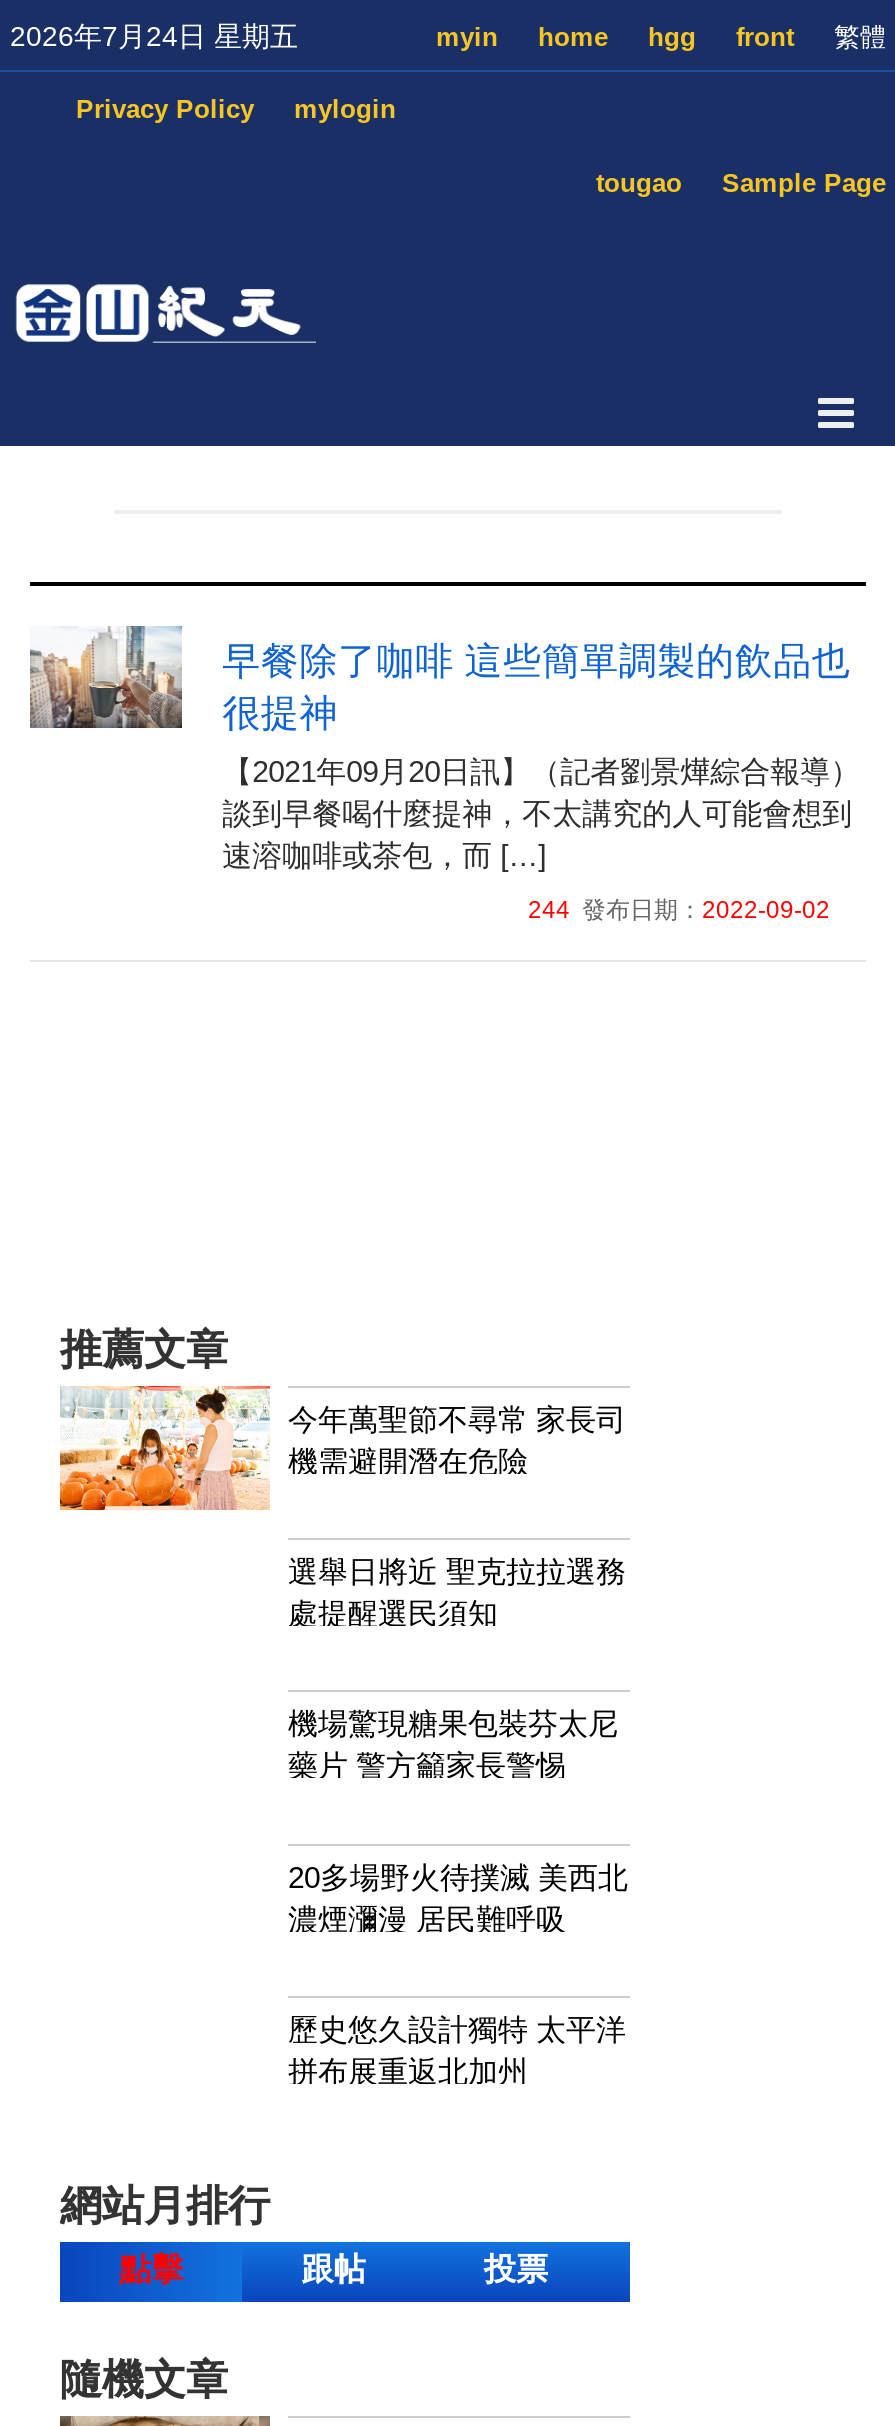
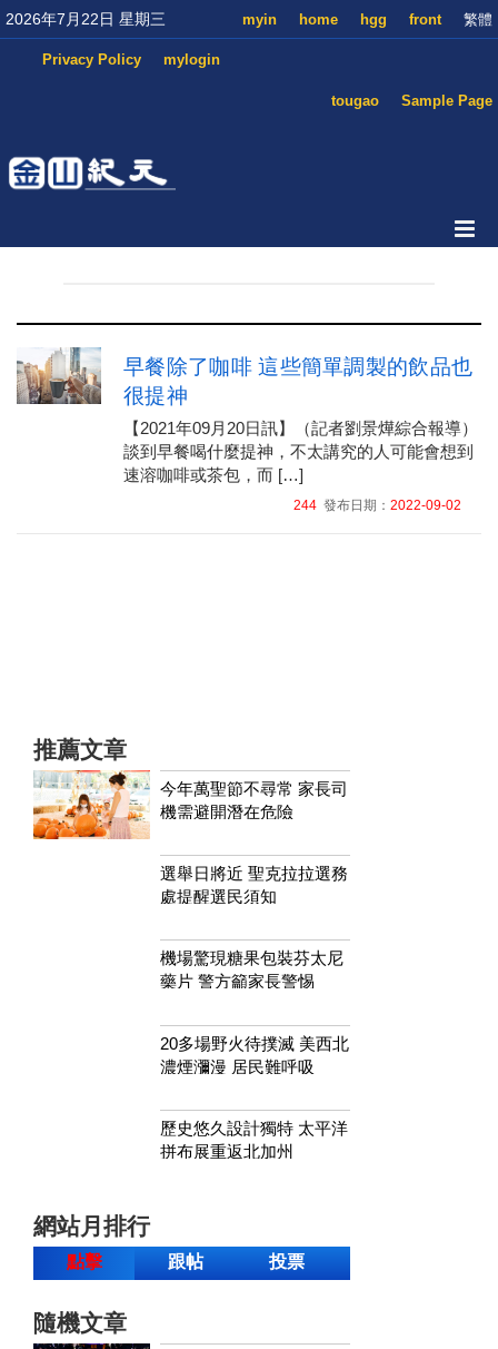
[10,20,298,52] 2026年7月24日 星期五 -> [6,10,166,28] 2026年7月22日 星期三

